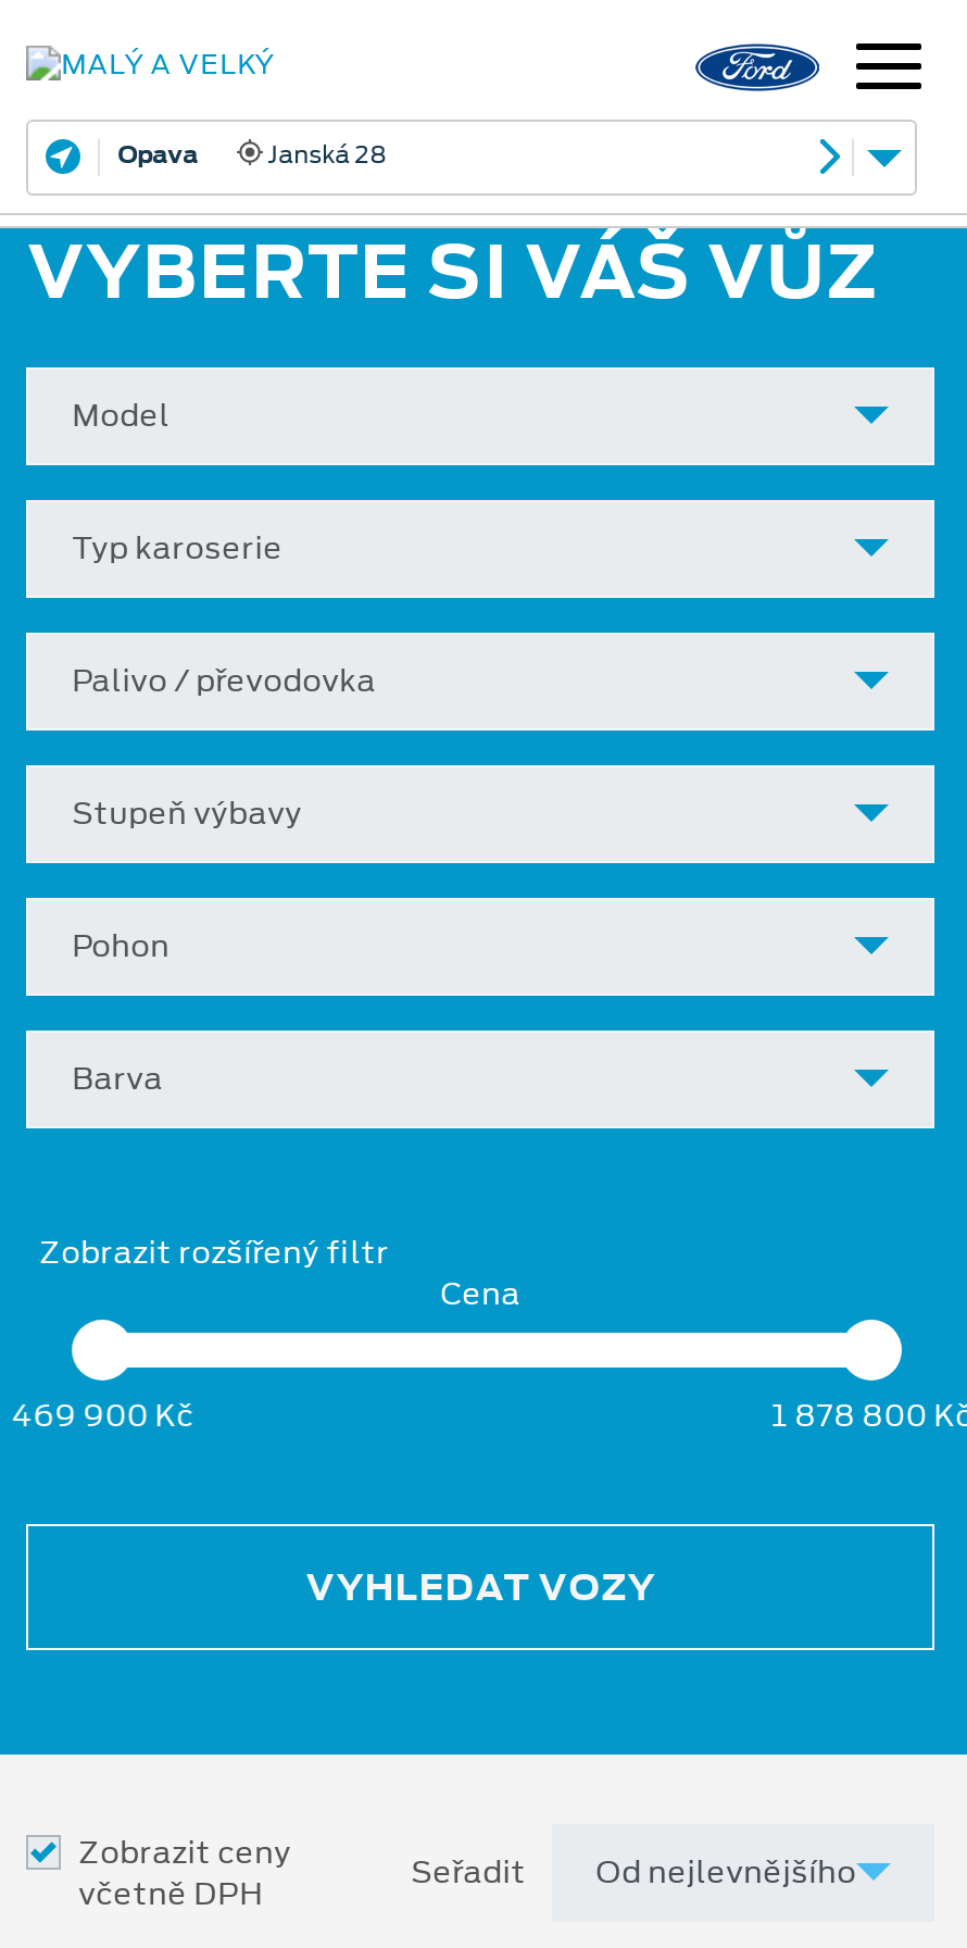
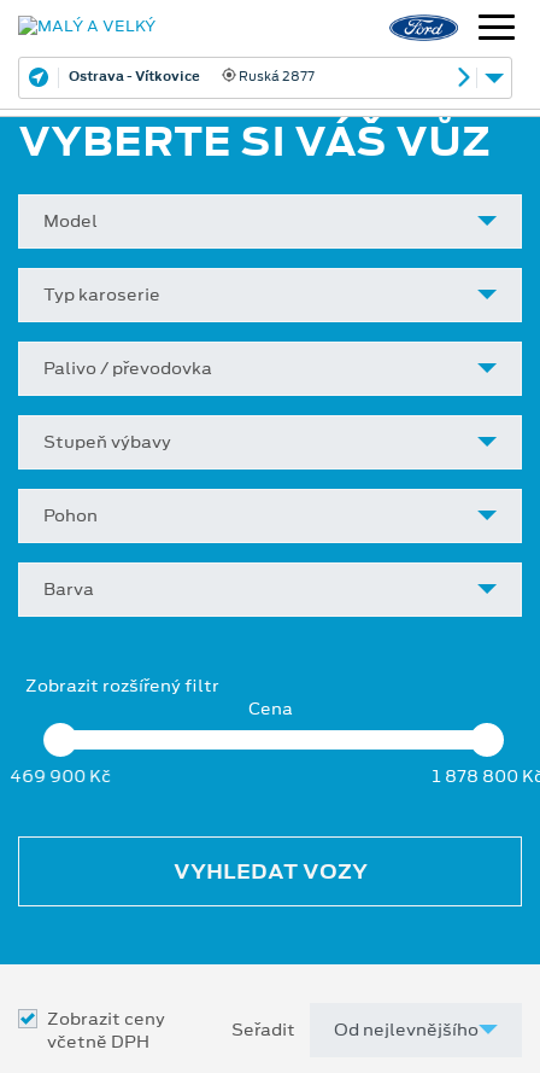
[117,136,387,171] Opava | Janská 28 -> [69,66,315,85] Ostrava - Vítkovice | Ruská 2877

